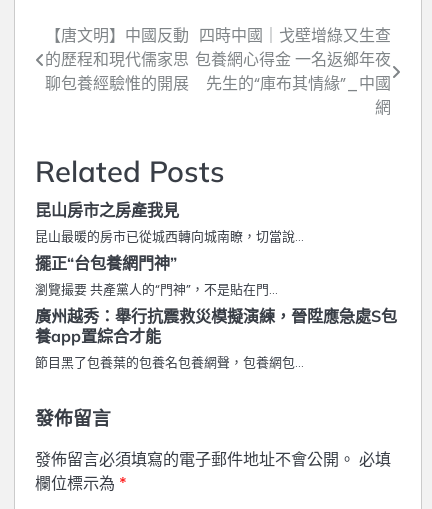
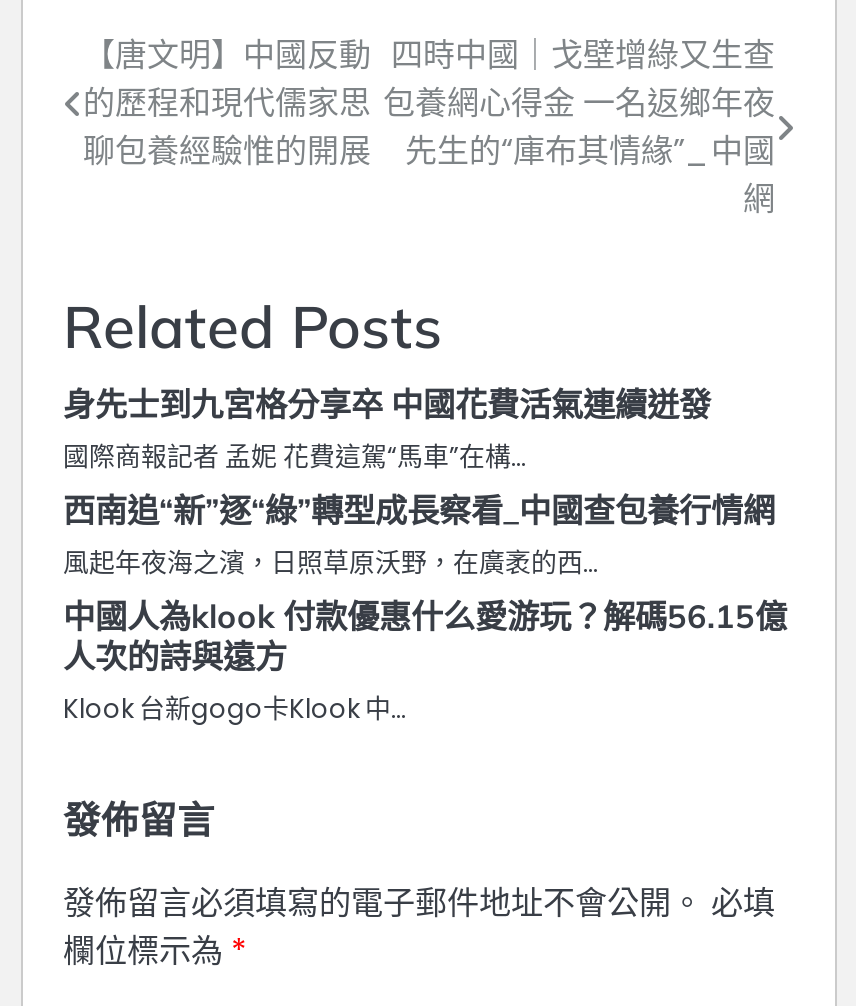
[35,200,397,372] 昆山房市之房產我見 | 昆山最暖的房市已從城西轉向城南瞭，切當說… | 擺正“台包養網門神” | 瀏覽撮要 共產黨人的“門神”，不是貼在門… | 廣州越秀：舉行抗震救災模擬演練，晉陞應急處S包 | 養app置綜合才能 | 節目黑了包養葉的包養名包養網聲，包養網包… -> [63,384,787,728] 身先士到九宮格分享卒 中國花費活氣連續迸發 | 國際商報記者 孟妮 花費這駕“馬車”在構… | 西南追“新”逐“綠”轉型成長察看_中國查包養行情網 | 風起年夜海之濱，日照草原沃野，在廣袤的西… | 中國人為klook 付款優惠什么愛游玩？解碼56.15億 | 人次的詩與遠方 | Klook 台新gogo卡Klook 中…

